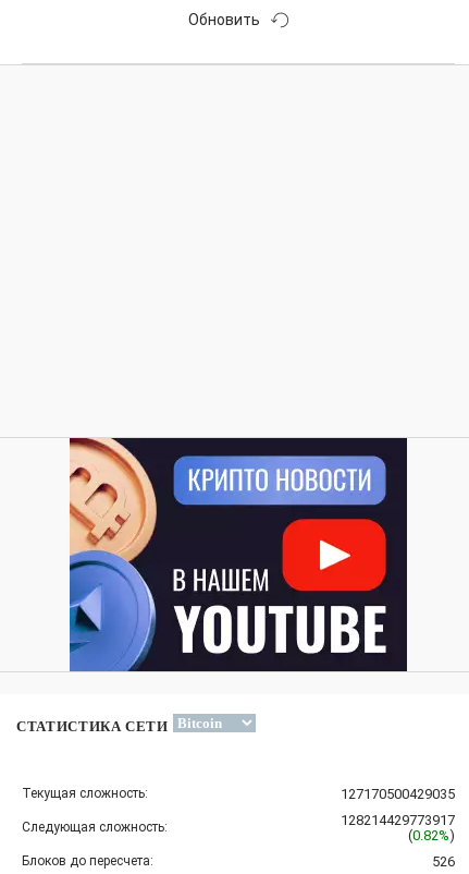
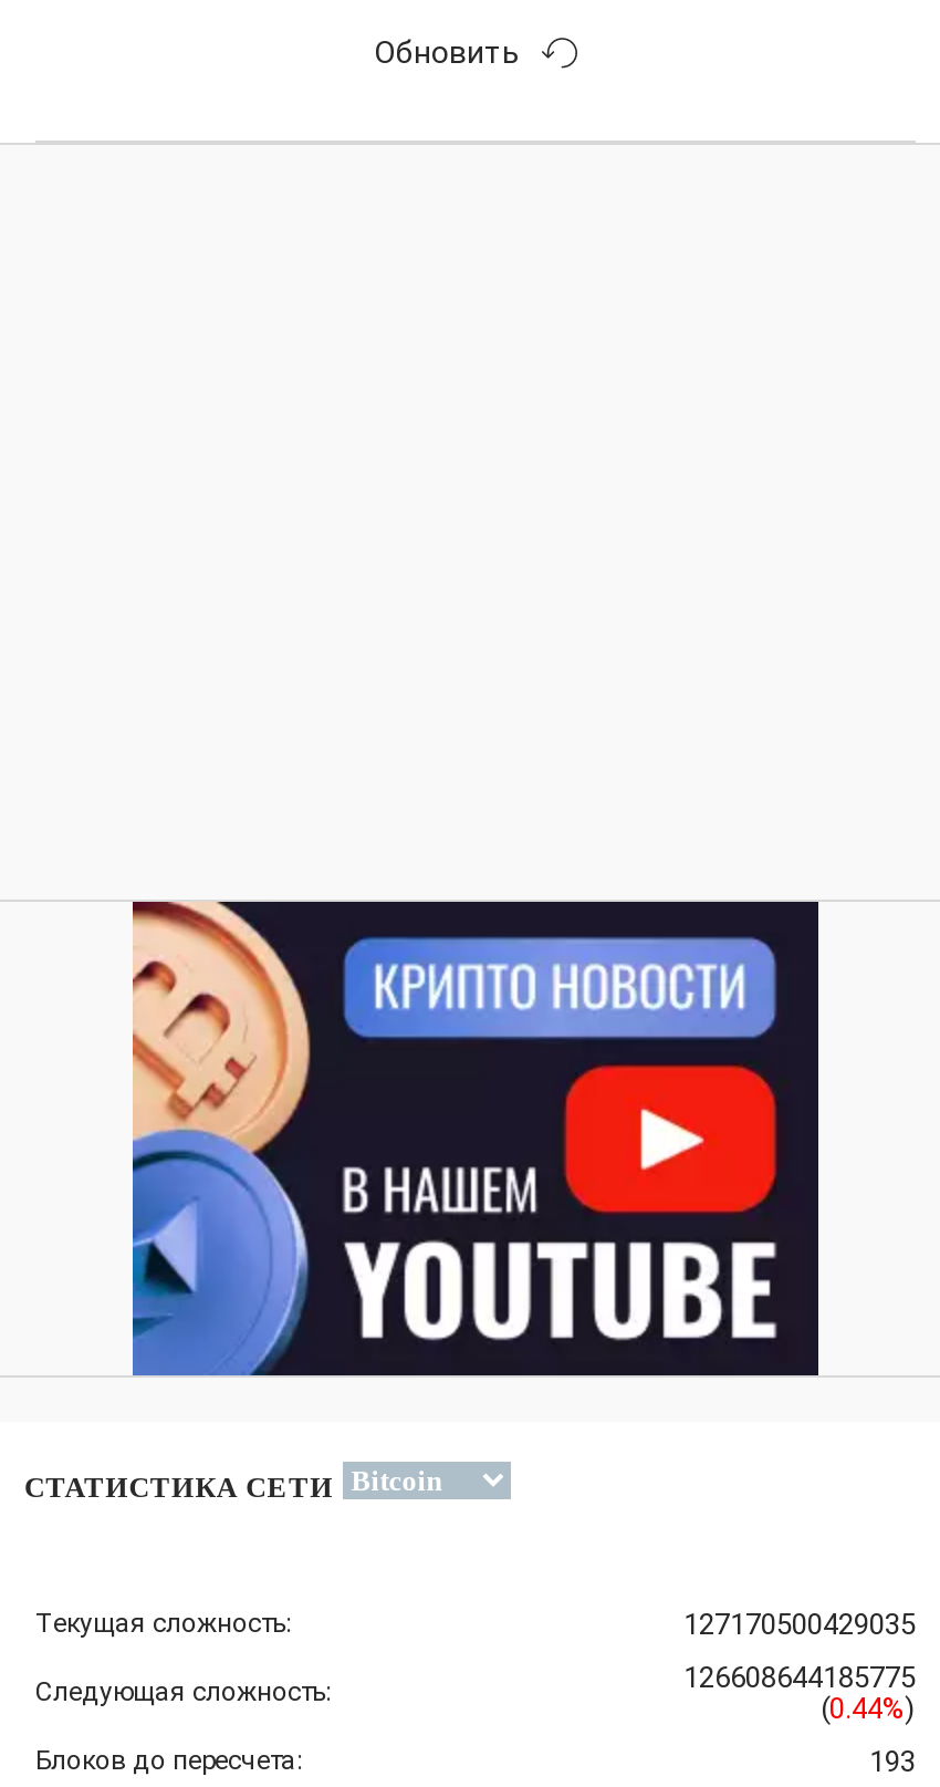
[341,812,455,828] 128214429773917 -> [683,1660,916,1694] 126608644185775
[408,827,455,843] (0.82%) -> [821,1691,916,1725] (0.44%)
[432,853,455,869] 526 -> [869,1745,916,1778] 193

